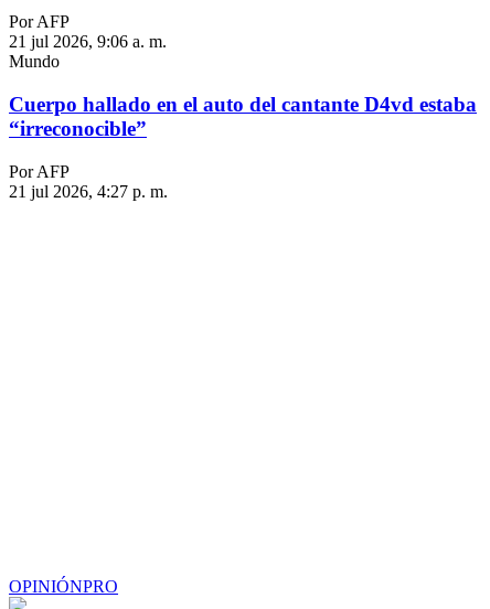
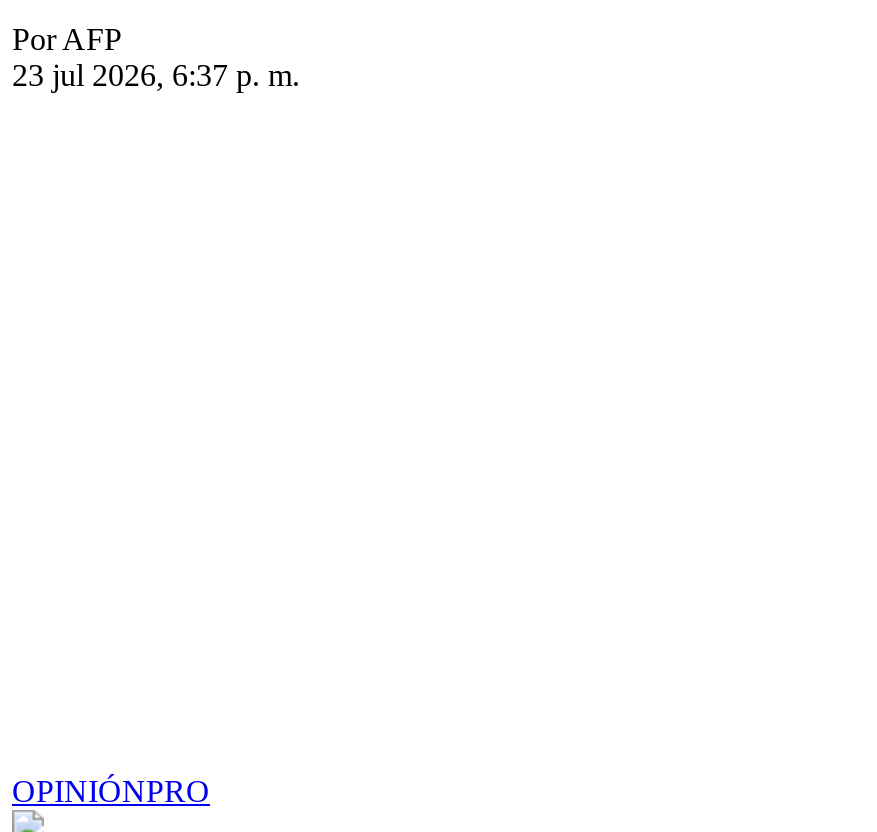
[9,33,477,201] 21 jul 2026, 9:06 a. m. | Mundo | Cuerpo hallado en el auto del cantante D4vd estaba | “irreconocible” | Por AFP | 21 jul 2026, 4:27 p. m. -> [12,58,300,92] 23 jul 2026, 6:37 p. m.

